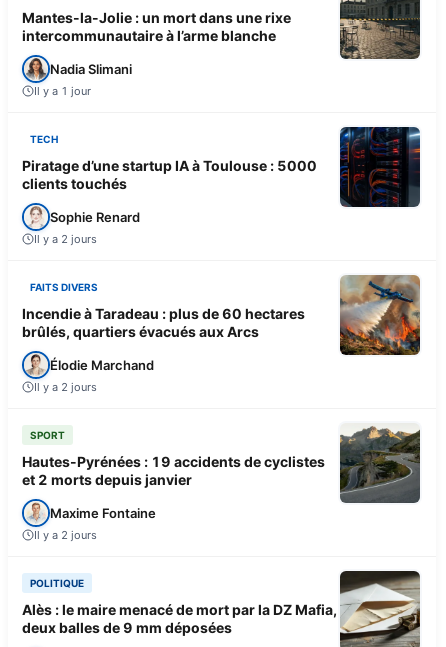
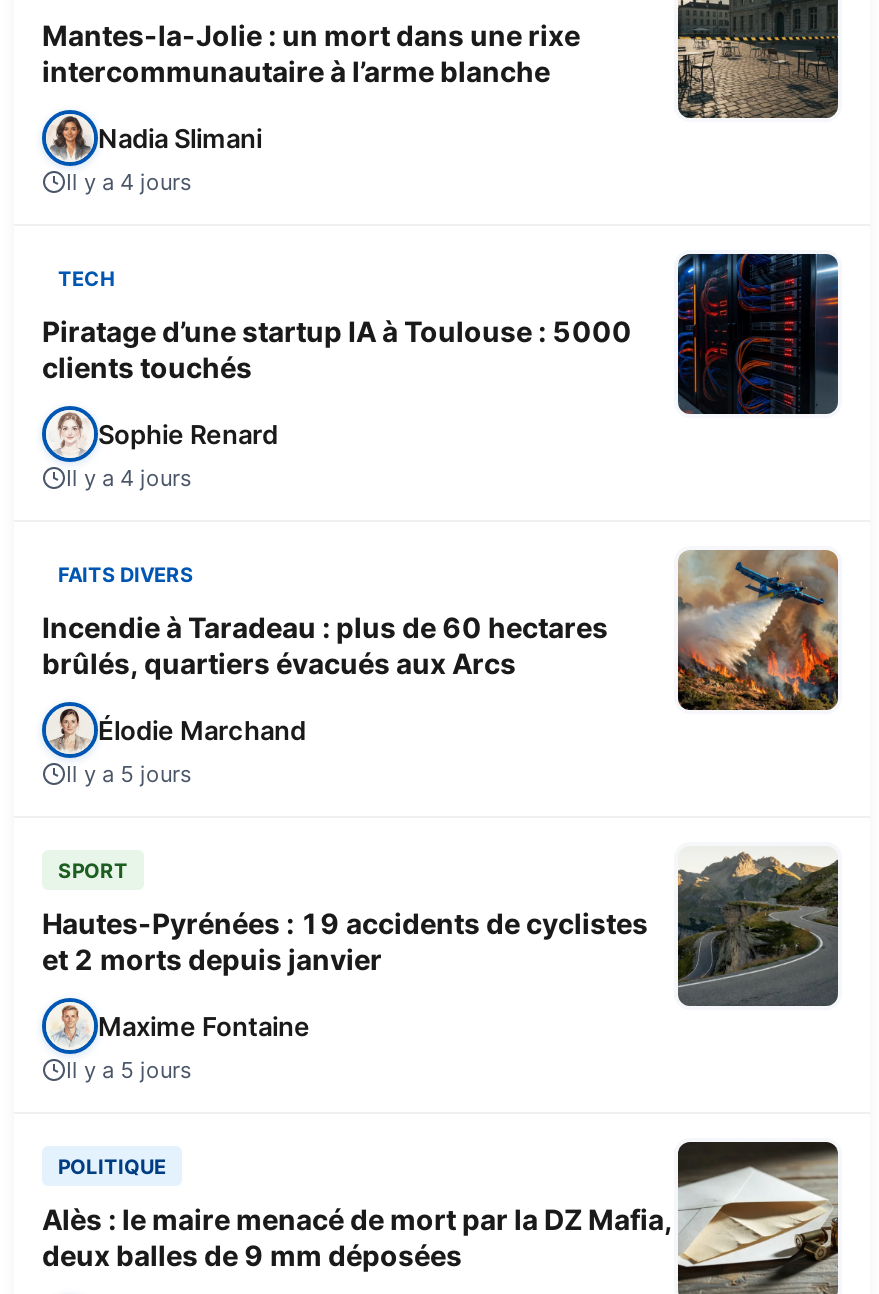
[34,84,91,98] Il y a 1 jour -> [66,167,192,195] Il y a 4 jours
[34,232,97,246] Il y a 2 jours -> [66,463,192,491] Il y a 4 jours
[34,380,97,394] Il y a 2 jours -> [66,759,192,787] Il y a 5 jours
[34,528,97,542] Il y a 2 jours -> [66,1055,192,1083] Il y a 5 jours

